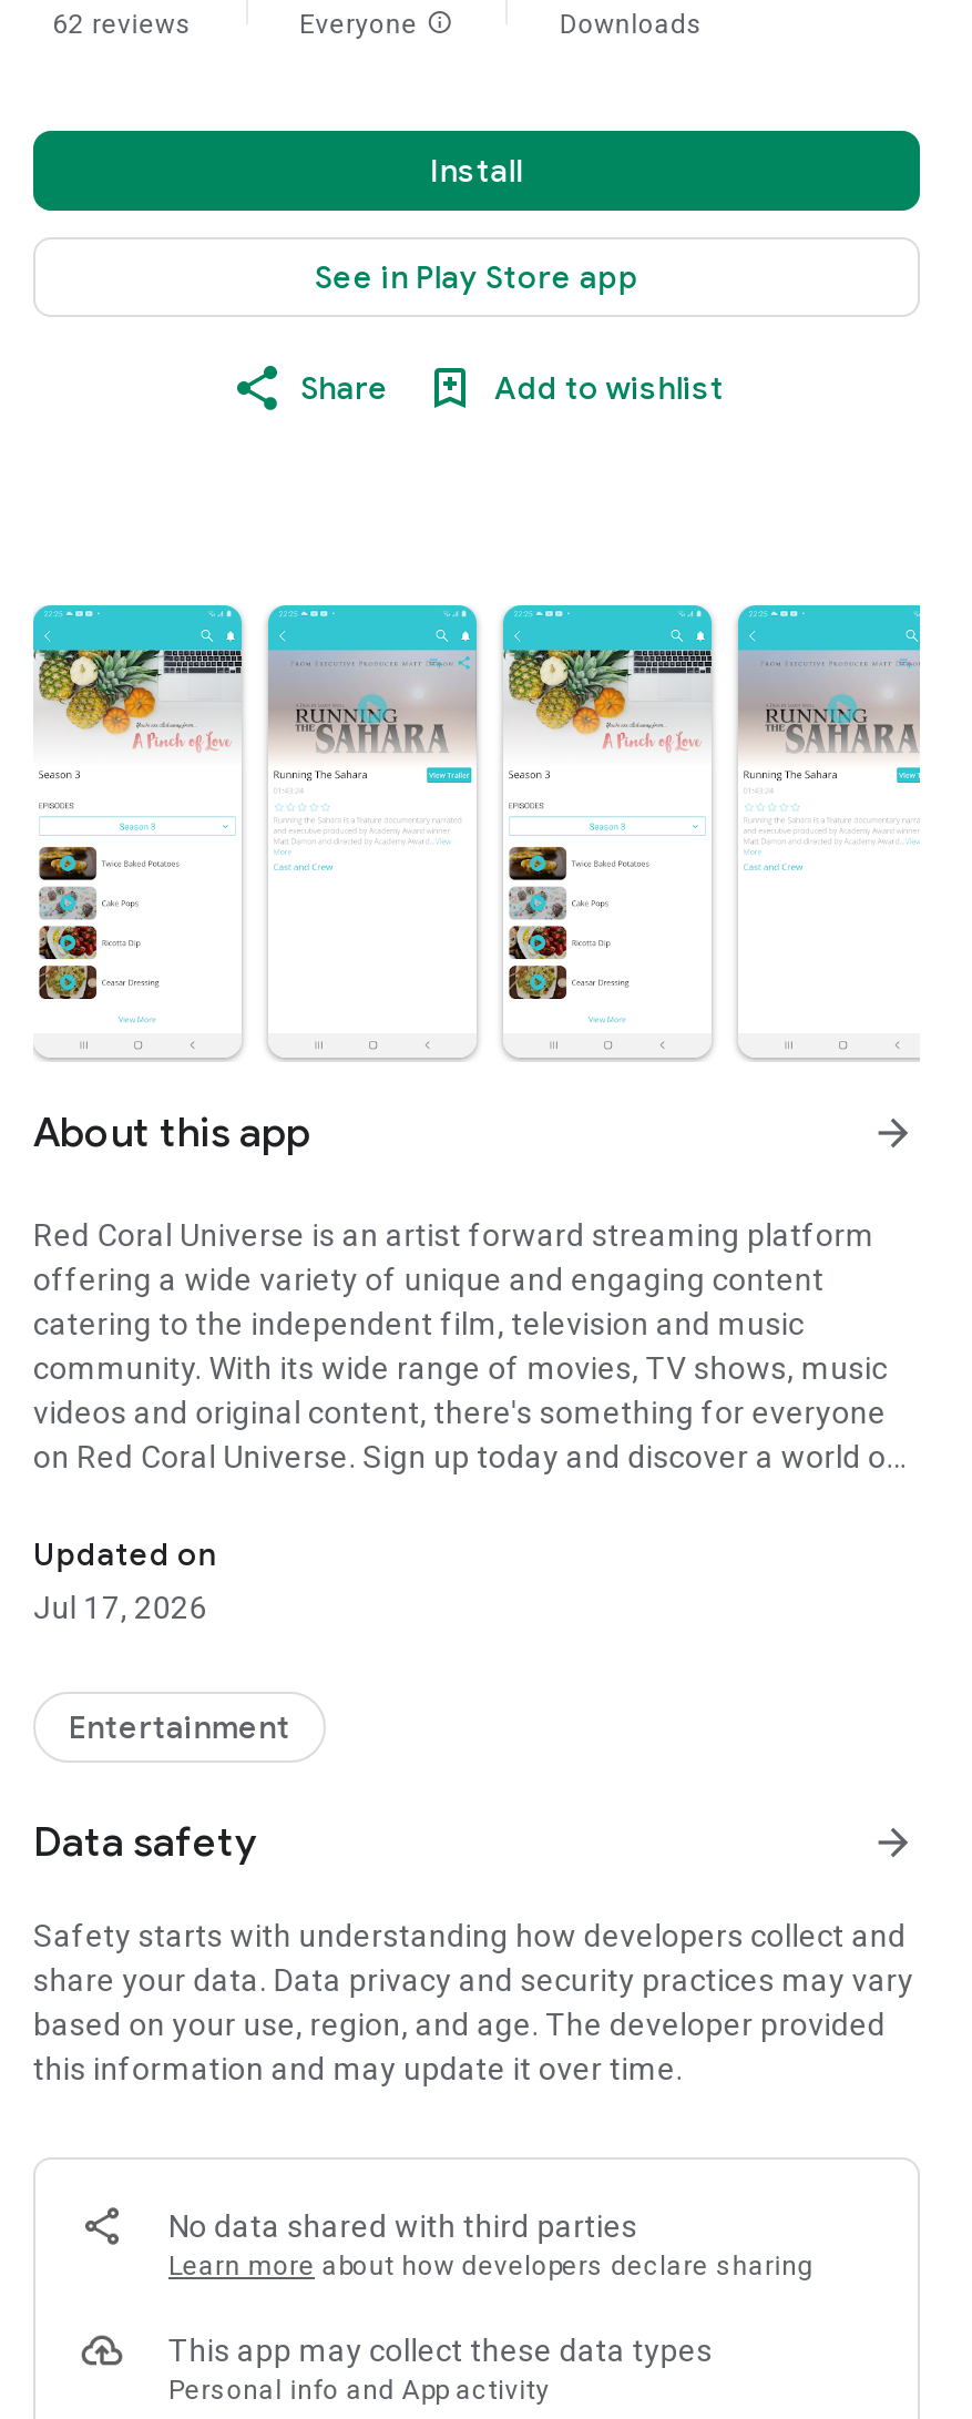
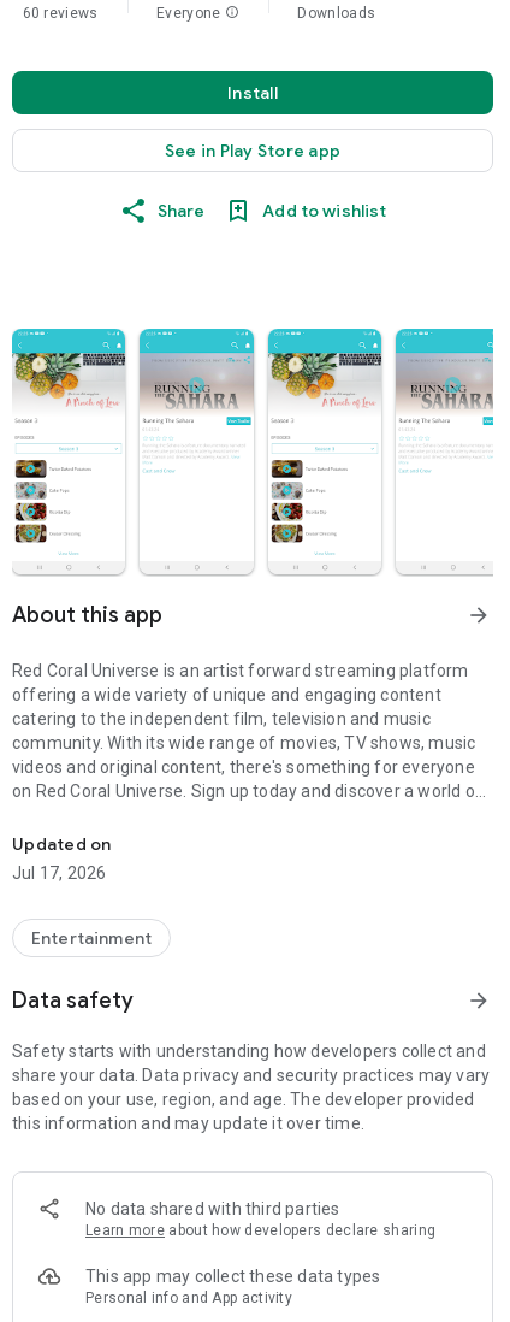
[52,9,192,40] 62 reviews -> [22,5,98,22] 60 reviews

